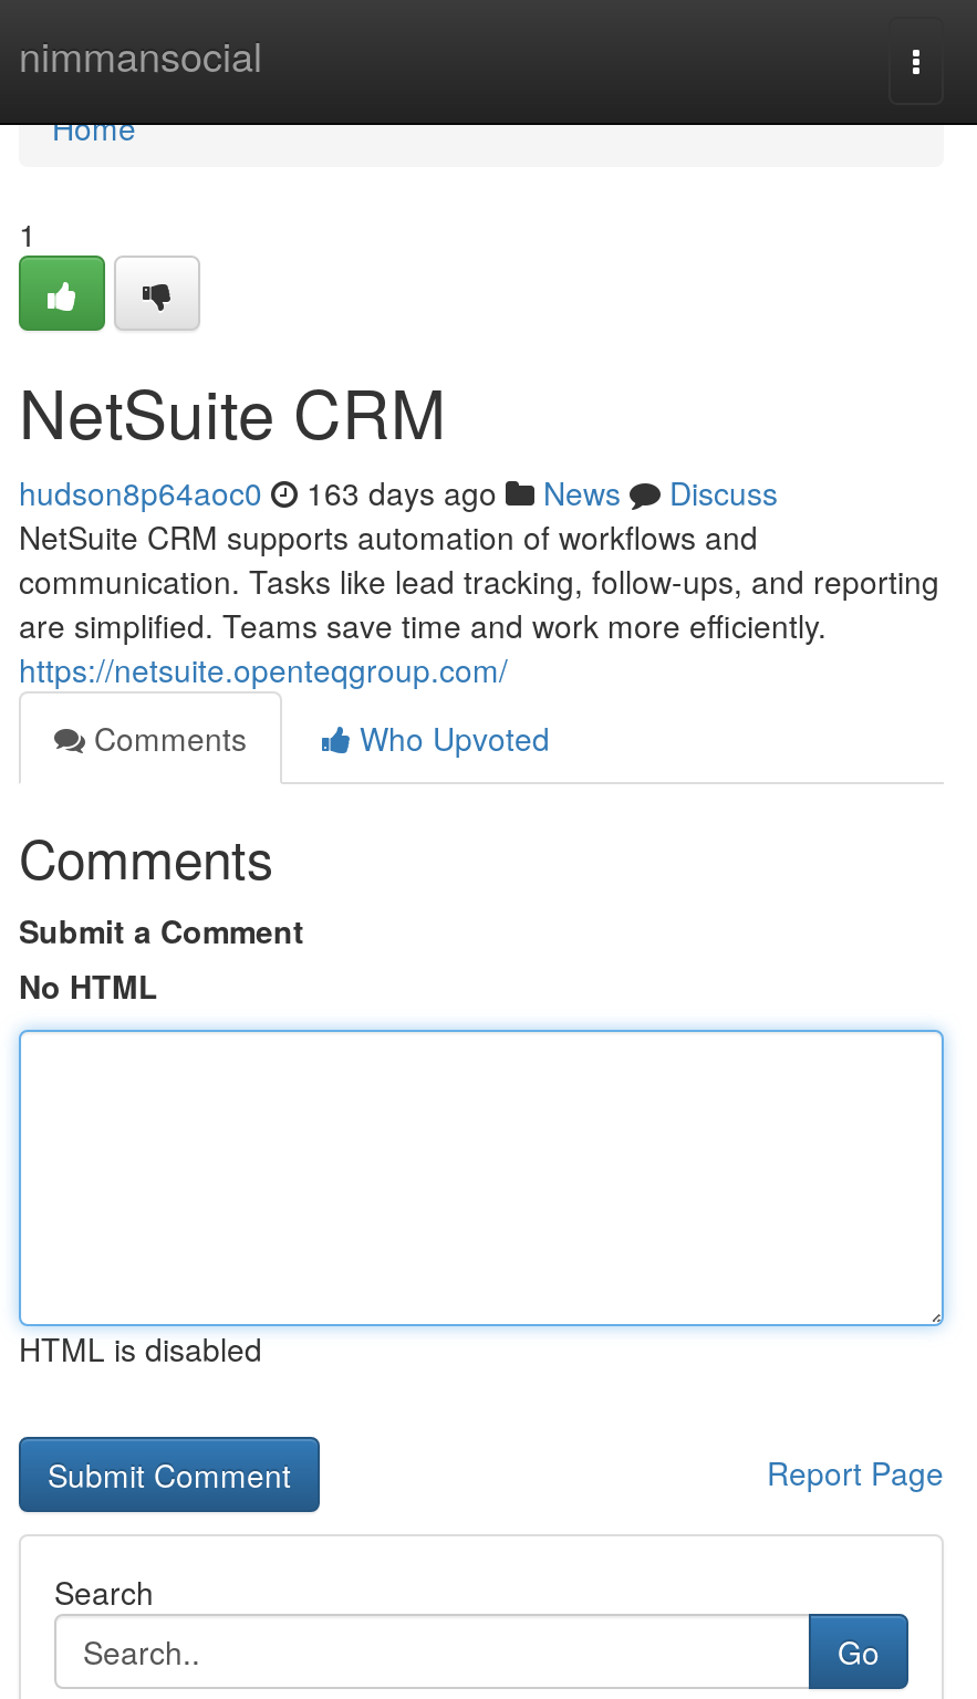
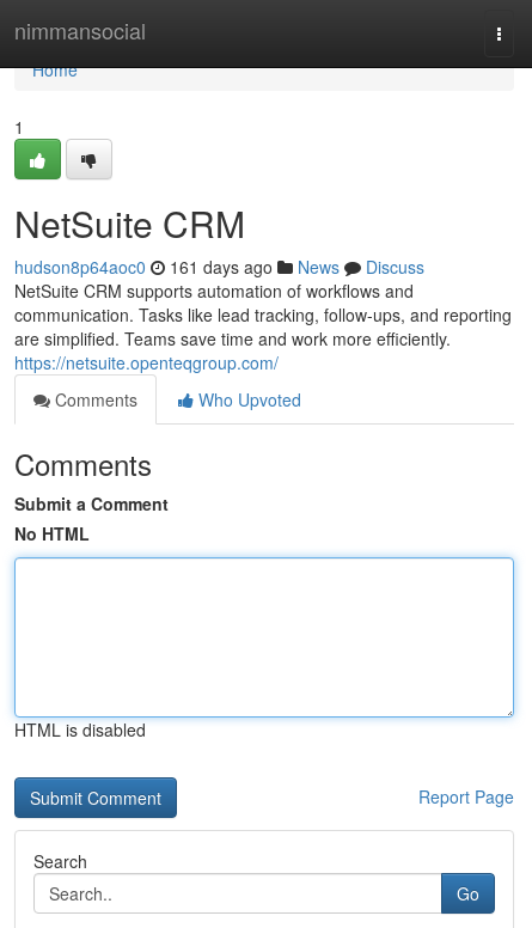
[19,470,778,514] hudson8p64aoc0 163 days ago News Discuss -> [14,255,424,279] hudson8p64aoc0 161 days ago News Discuss

